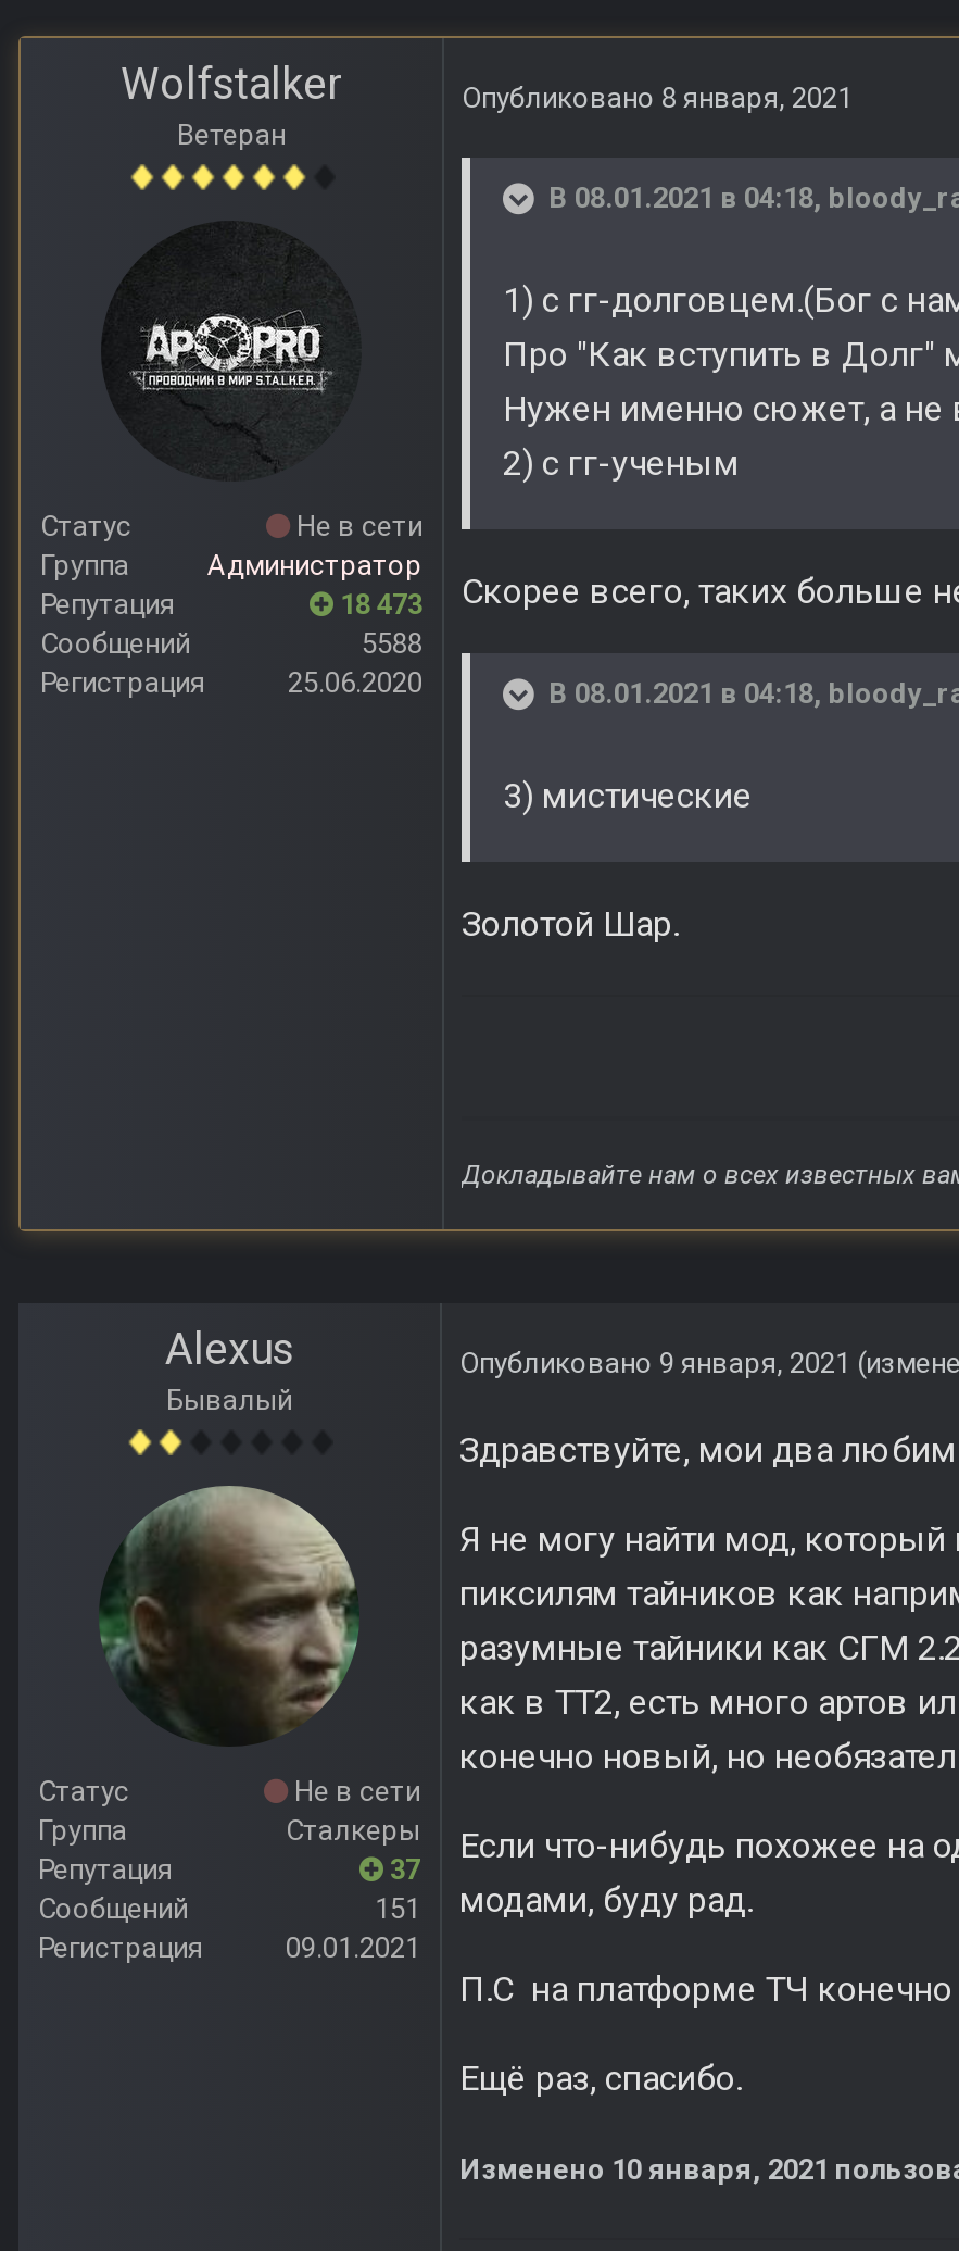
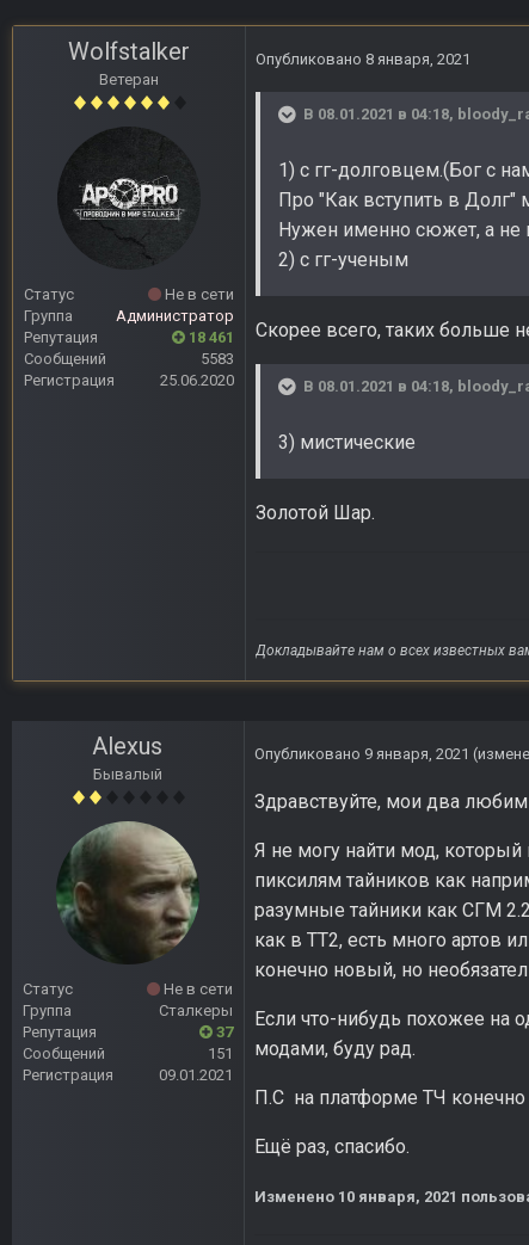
[333,588,422,621] 18 473 -> [185,328,234,346] 18 461
[362,628,422,660] 5588 -> [201,350,234,368] 5583

